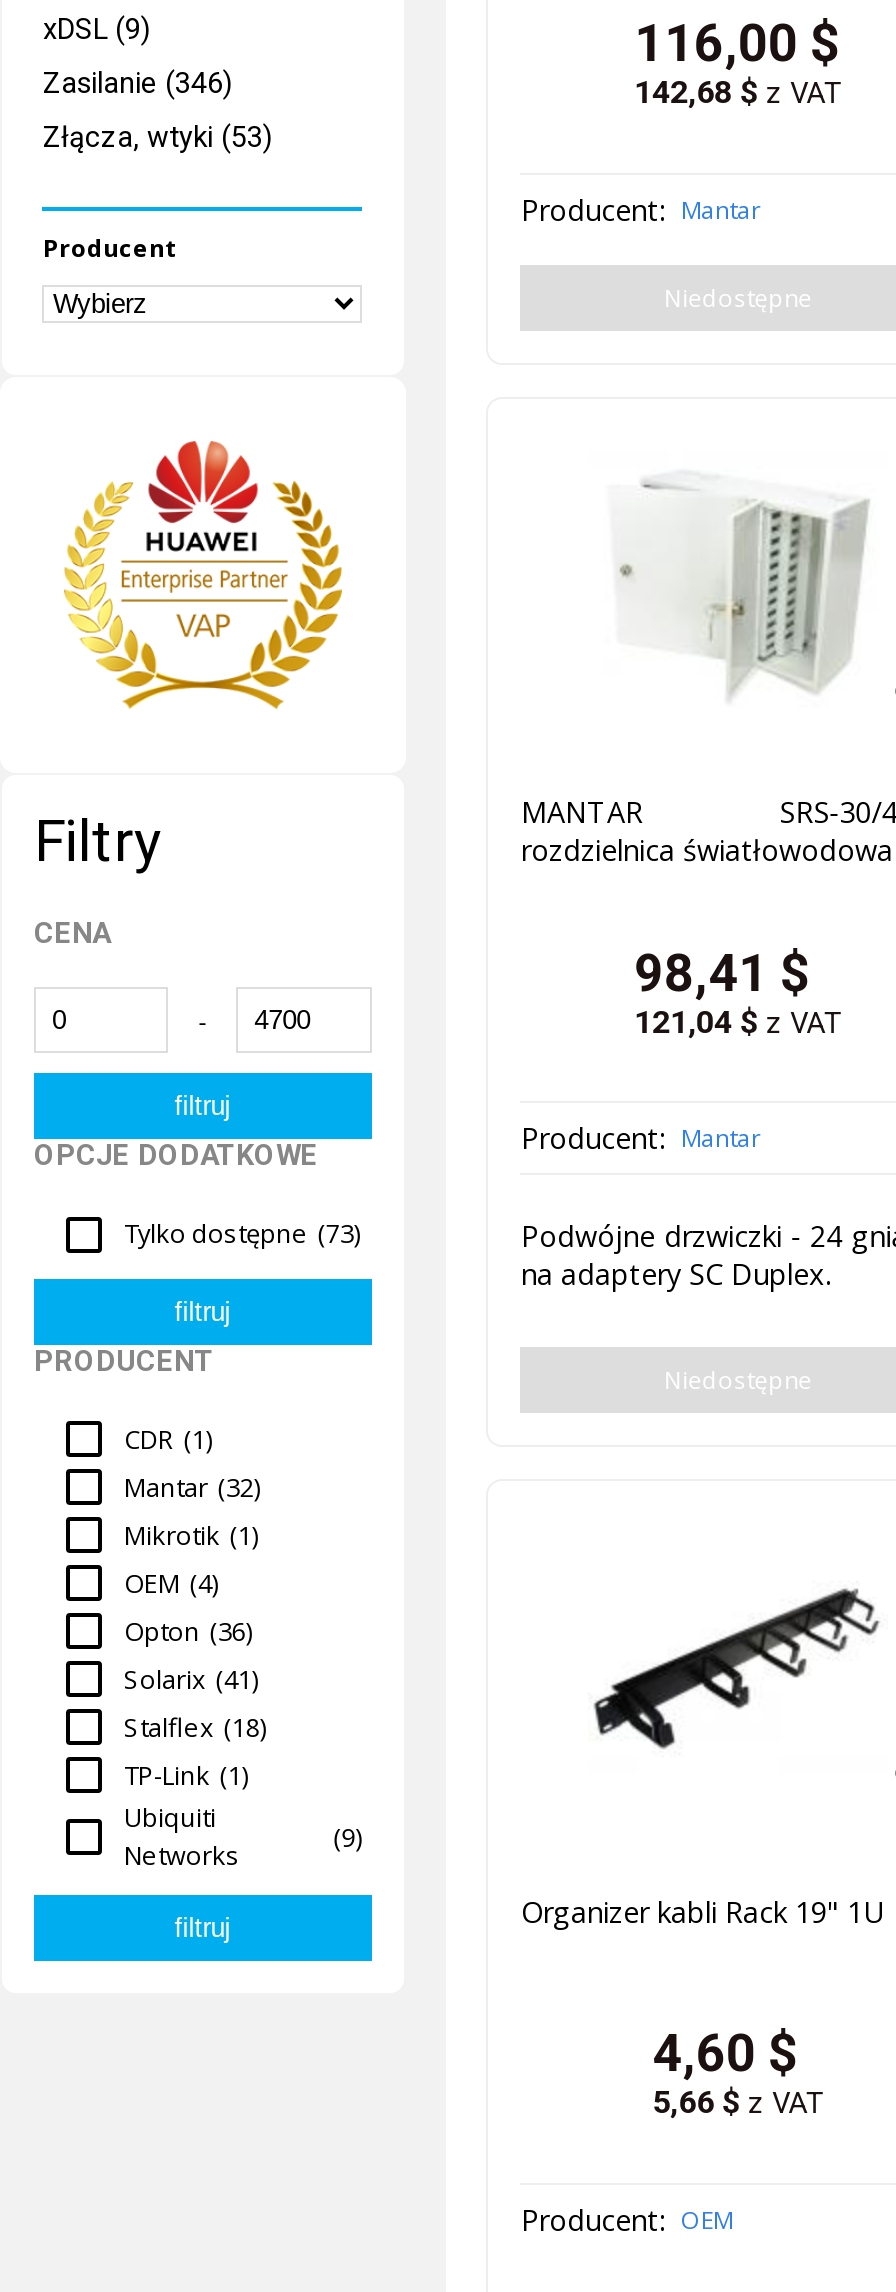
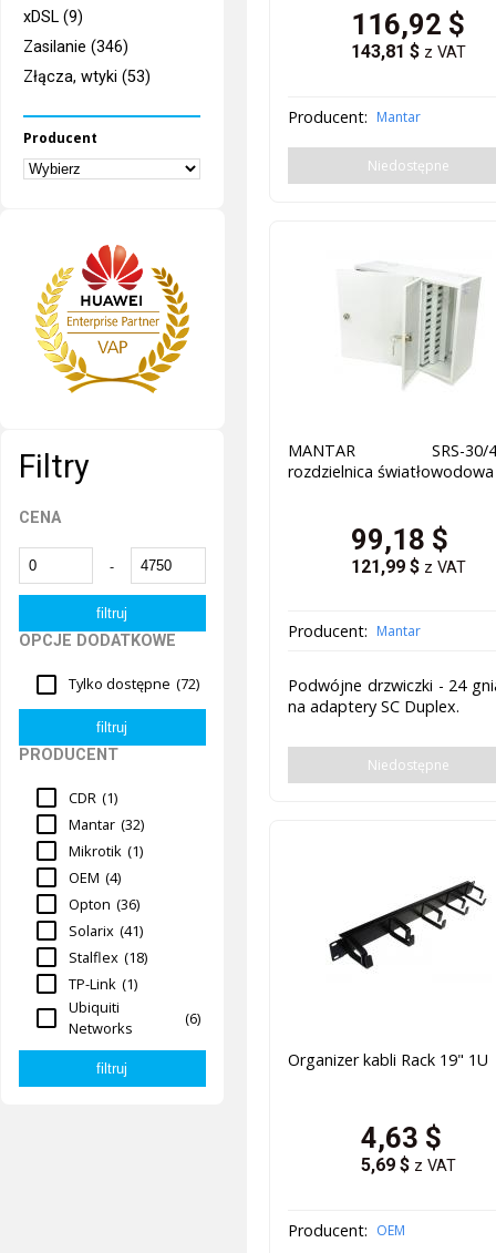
[634,13,840,73] 116,00 $ -> [351,8,465,41] 116,92 $
[634,73,842,111] 142,68 $z VAT -> [351,41,466,62] 143,81 $z VAT
[634,942,810,1002] 98,41 $ -> [351,523,449,556] 99,18 $
[634,1002,842,1040] 121,04 $z VAT -> [351,556,466,577] 121,99 $z VAT
[124,1215,360,1251] Tylko dostępne (73) -> [69,674,199,694] Tylko dostępne (72)
[333,1818,361,1854] (9) -> [185,1008,200,1028] (6)
[652,2024,798,2084] 4,60 $ -> [361,1121,442,1155] 4,63 $
[652,2084,824,2122] 5,66 $z VAT -> [361,1155,456,1176] 5,69 $z VAT

